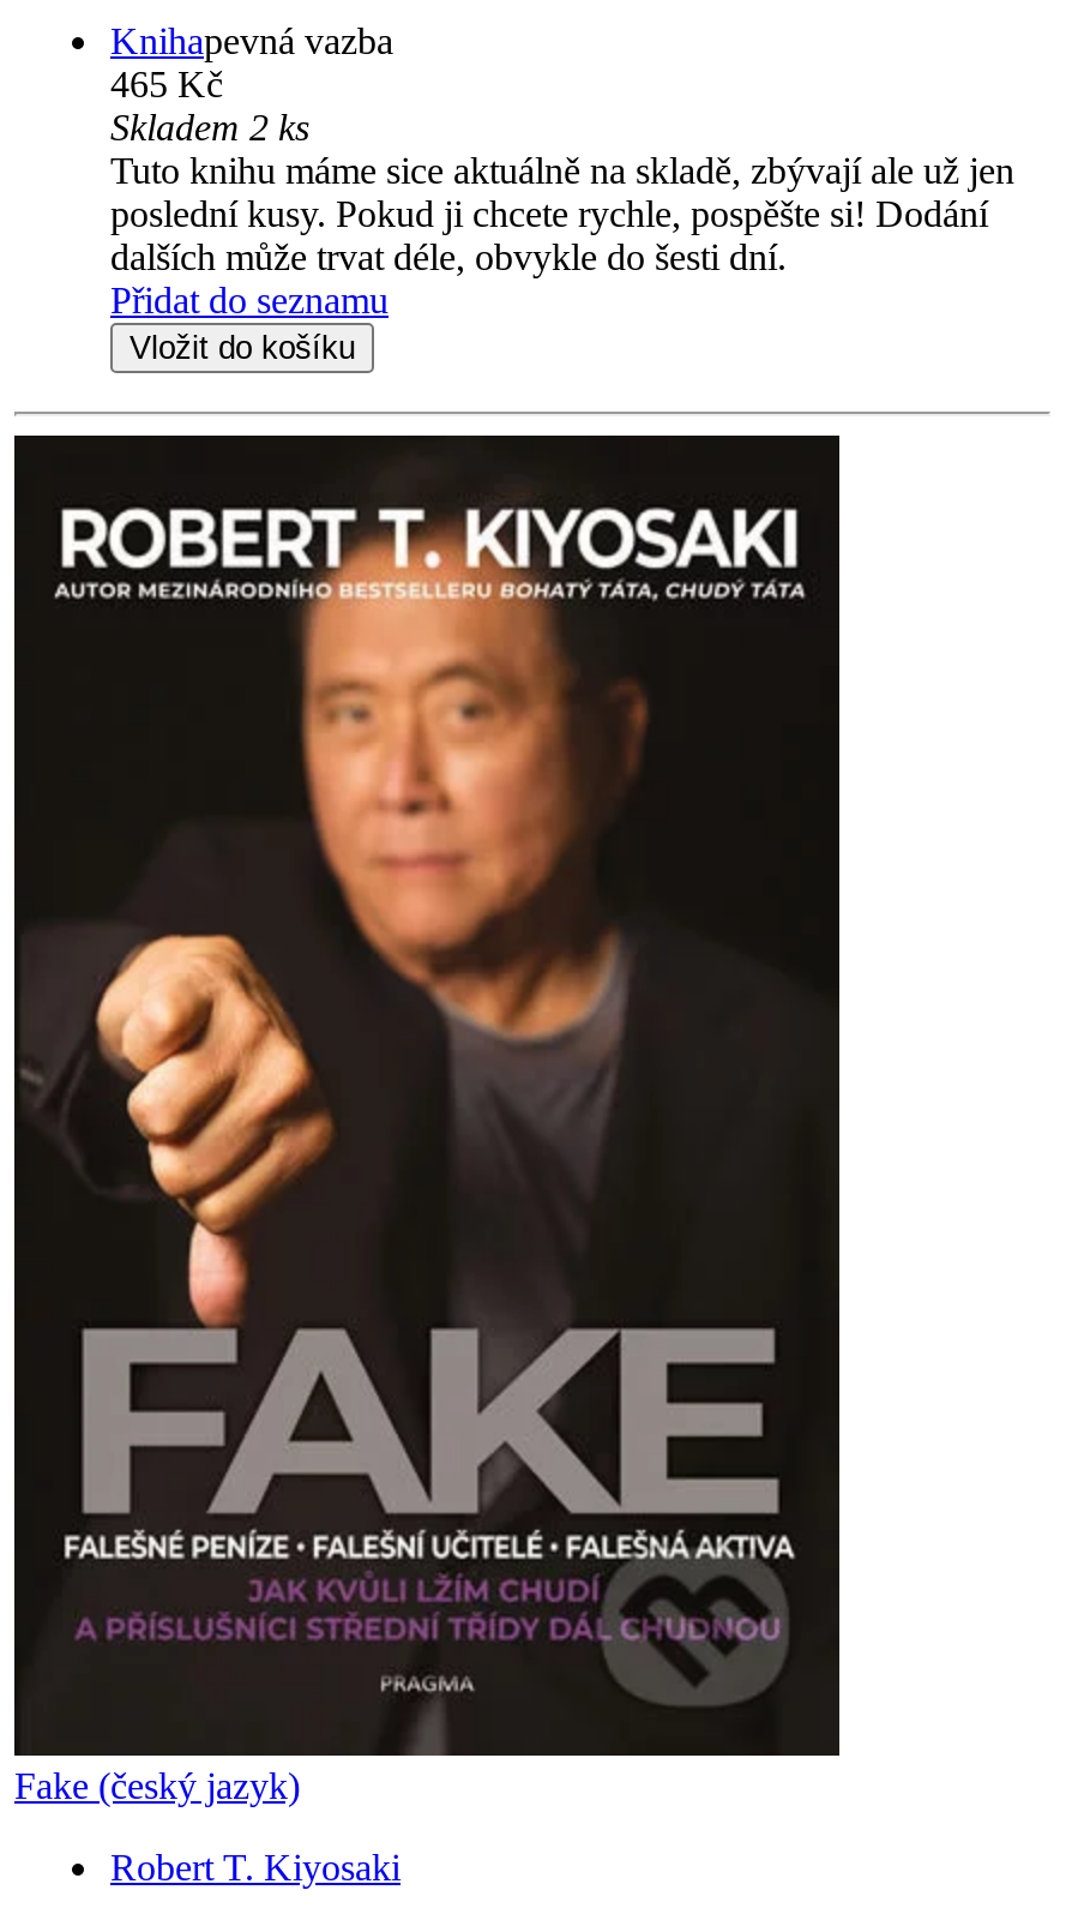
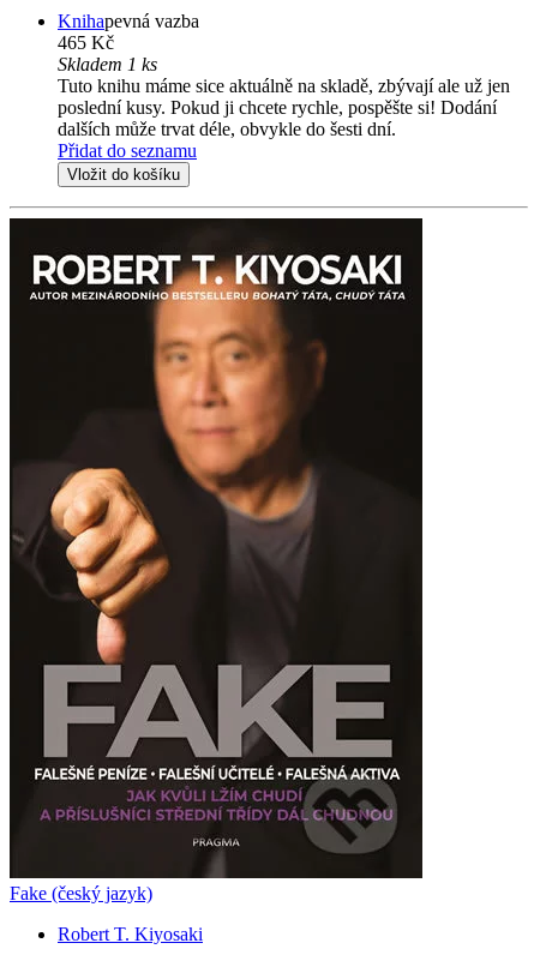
[110,108,309,149] Skladem 2 ks -> [58,54,157,75] Skladem 1 ks

